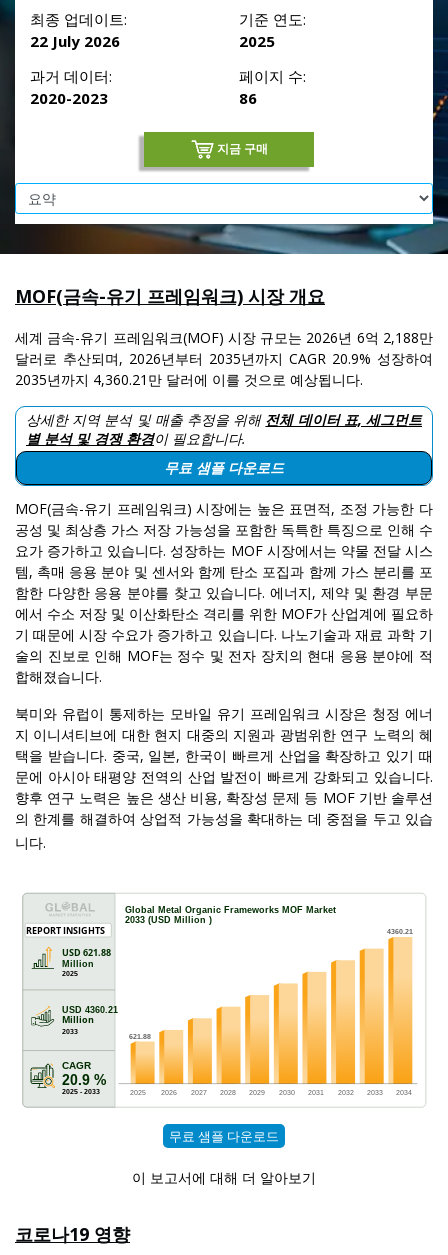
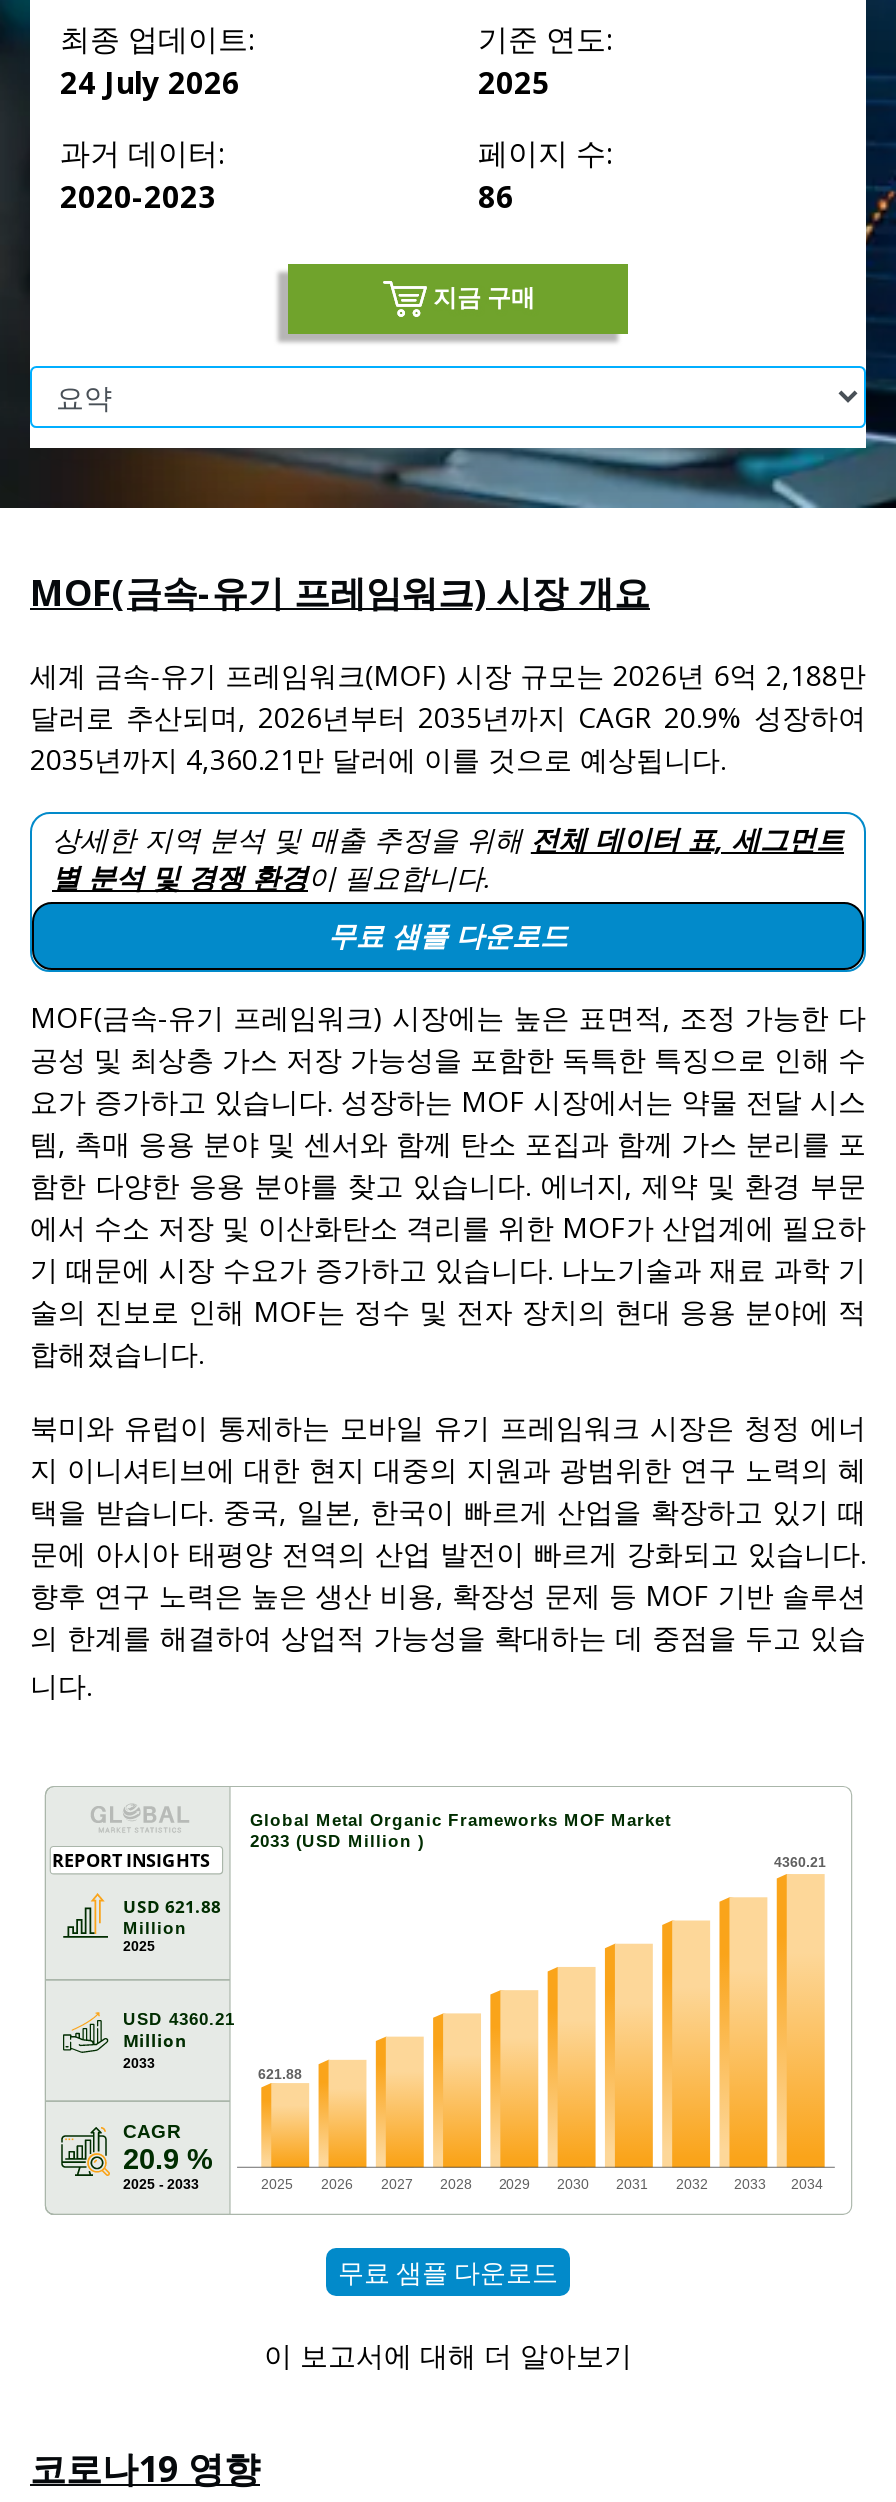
[30,31,120,51] 22 July 2026 -> [60,62,240,102] 24 July 2026

